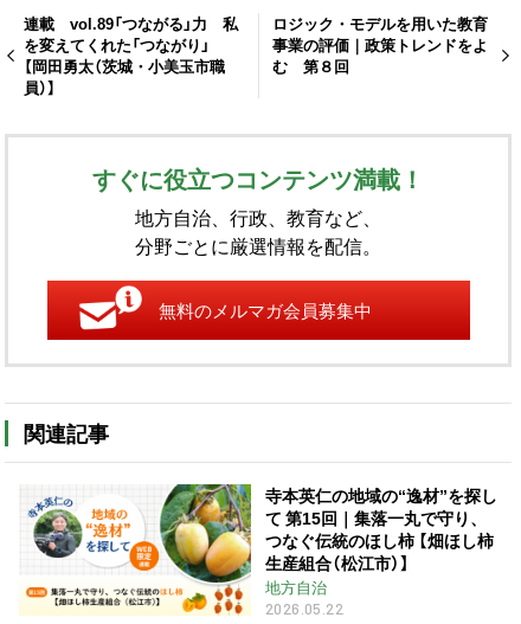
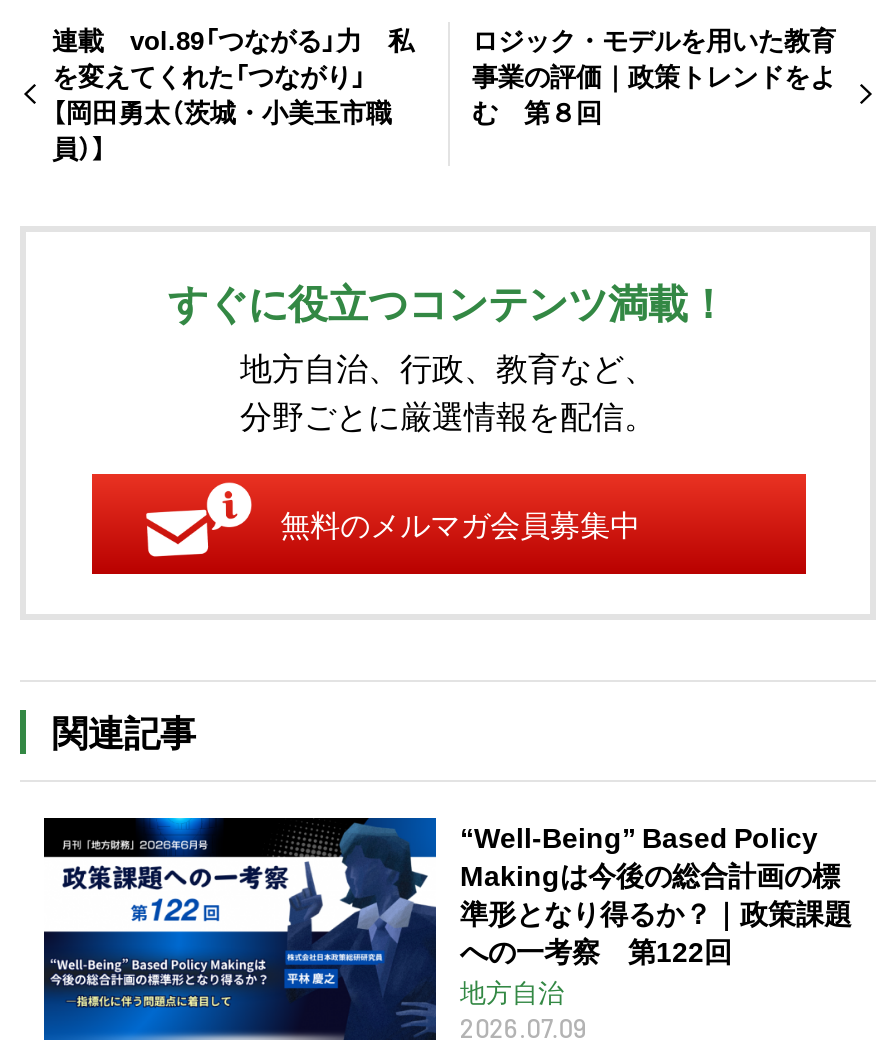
[19,483,497,616] [image] | 寺本英仁の地域の“逸材”を探し | て 第15回｜集落一丸で守り、 | つなぐ伝統のほし柿 【畑ほし柿 | 生産組合（松江市）】 -> [42,815,852,1042] [image] | “Well-Being” Based Policy | Makingは今後の総合計画の標 | 準形となり得るか？｜政策課題 | への一考察 第122回
[265,596,343,619] 2026.05.22 -> [460,1007,588,1045] 2026.07.09

